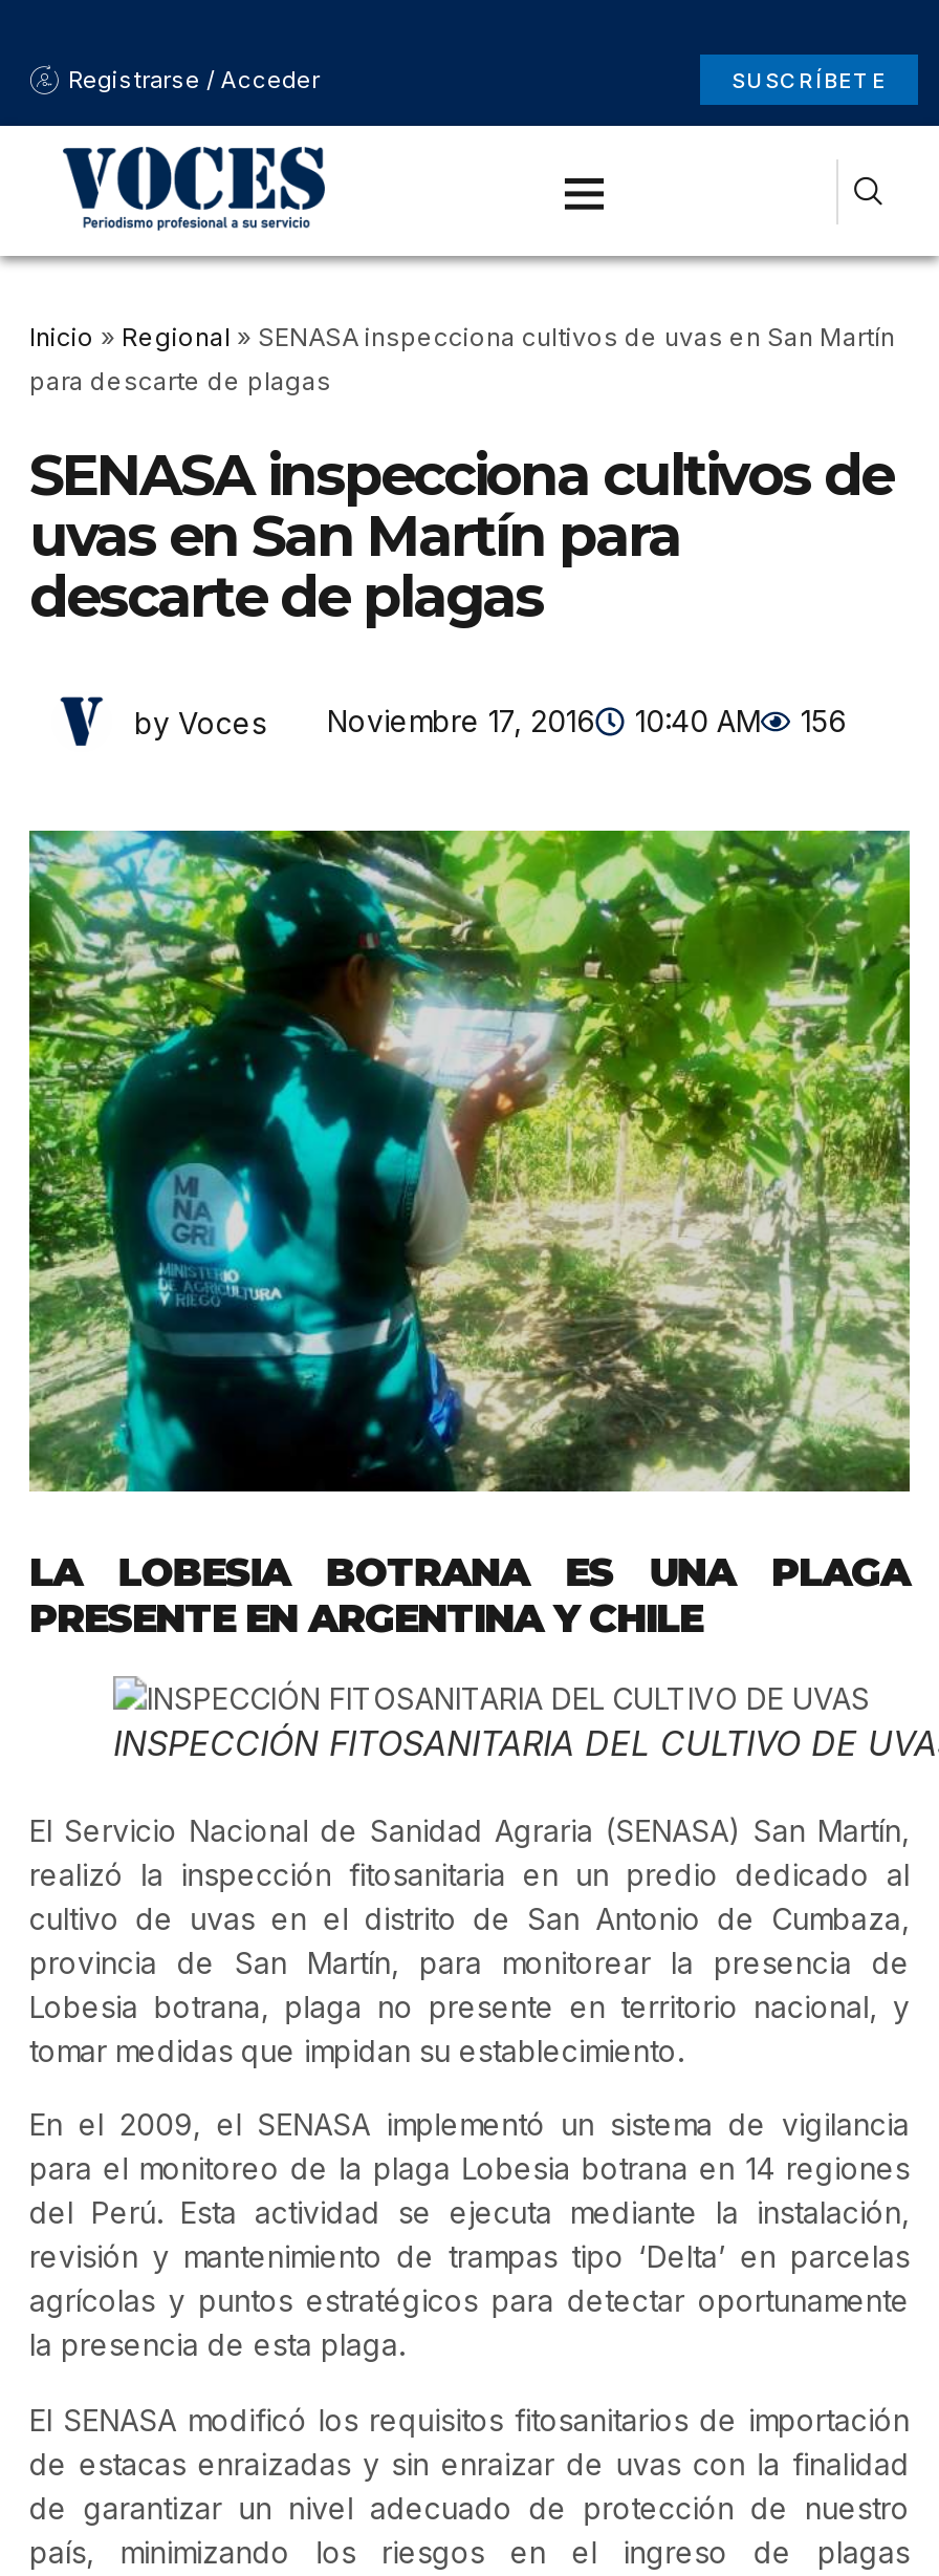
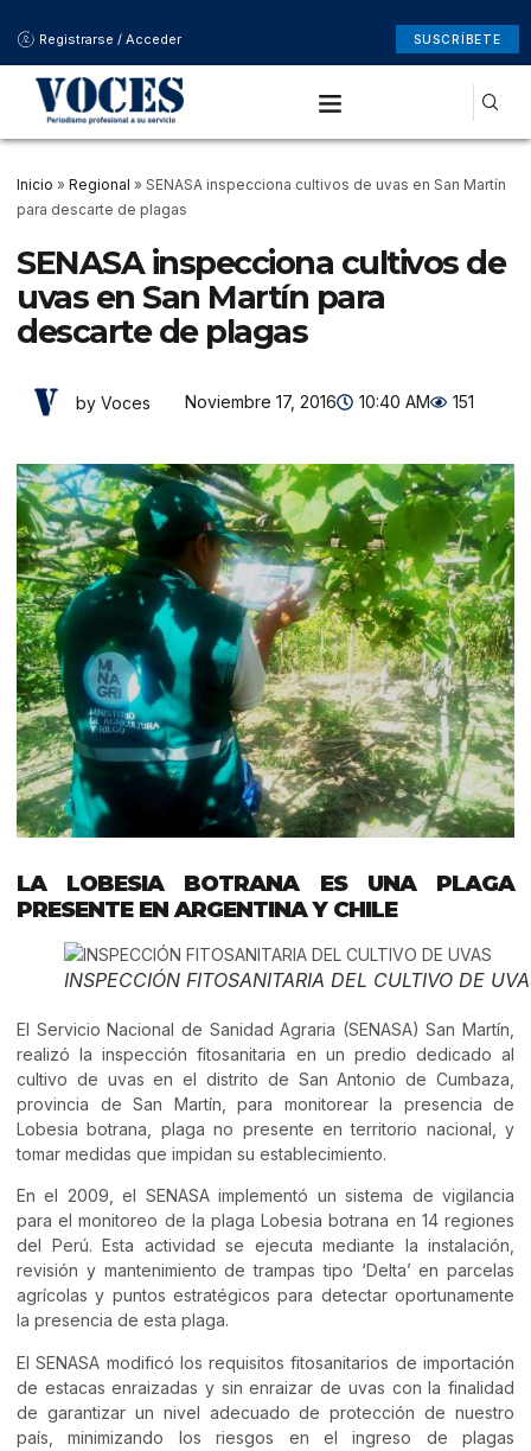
[134,703,847,739] by Voces Noviembre 17, 2016 10:40 AM 156 -> [76,392,474,412] by Voces Noviembre 17, 2016 10:40 AM 151

